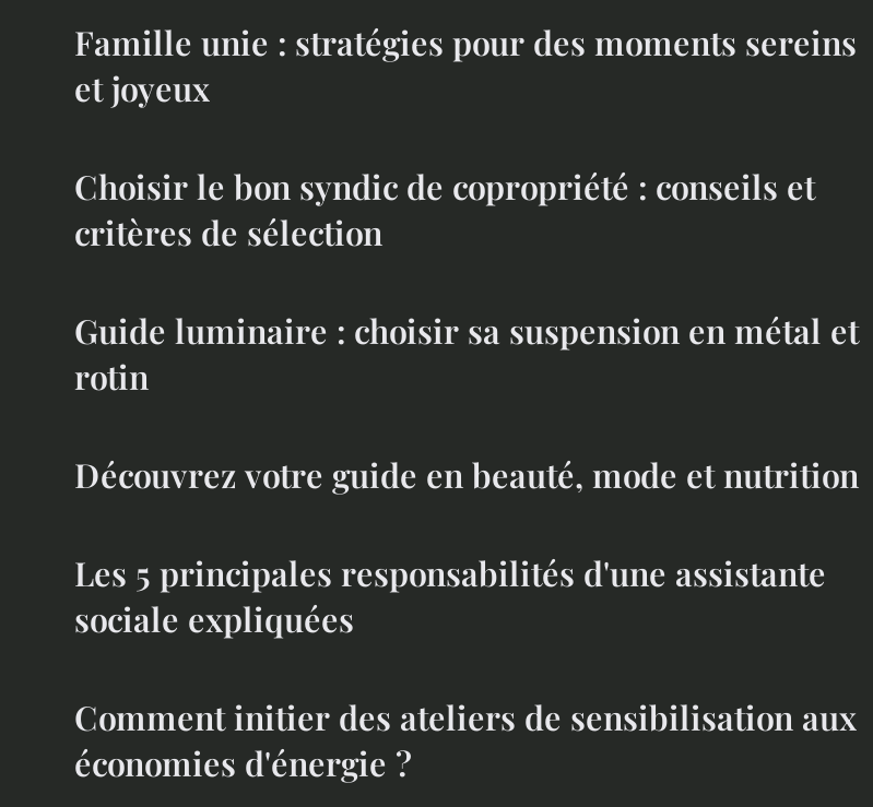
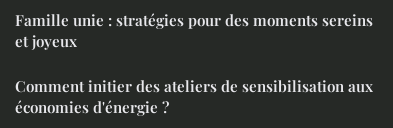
[74,165,859,641] Choisir le bon syndic de copropriété : conseils et | critères de sélection | Guide luminaire : choisir sa suspension en métal et | rotin | Découvrez votre guide en beauté, mode et nutrition | Les 5 principales responsabilités d'une assistante | sociale expliquées -> none

